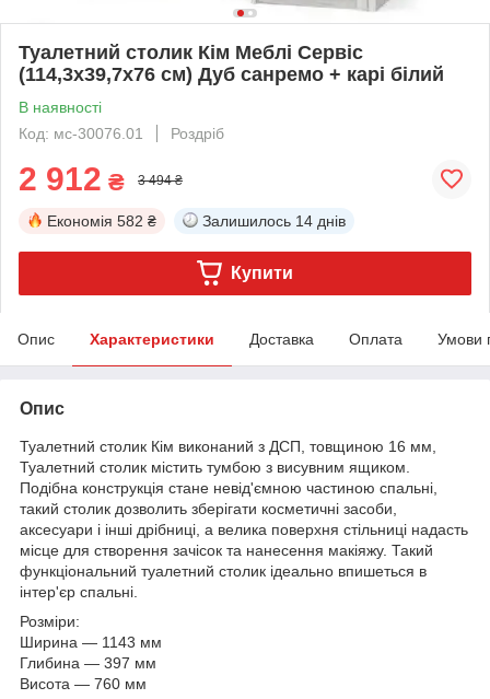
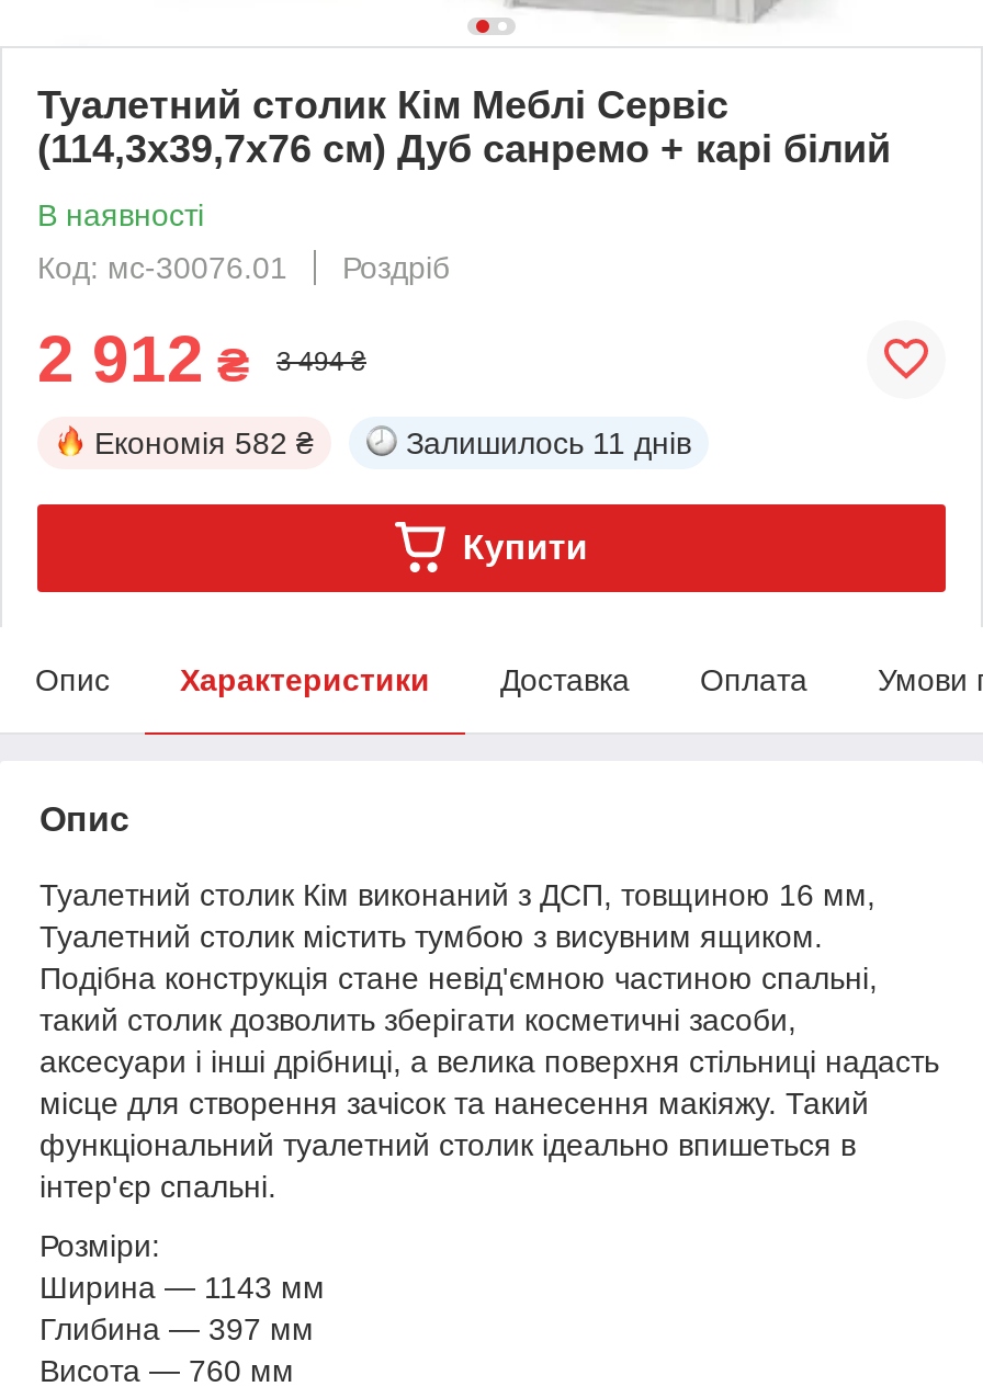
[202,212,346,229] Залишилось 14 днів -> [406,425,691,460] Залишилось 11 днів

